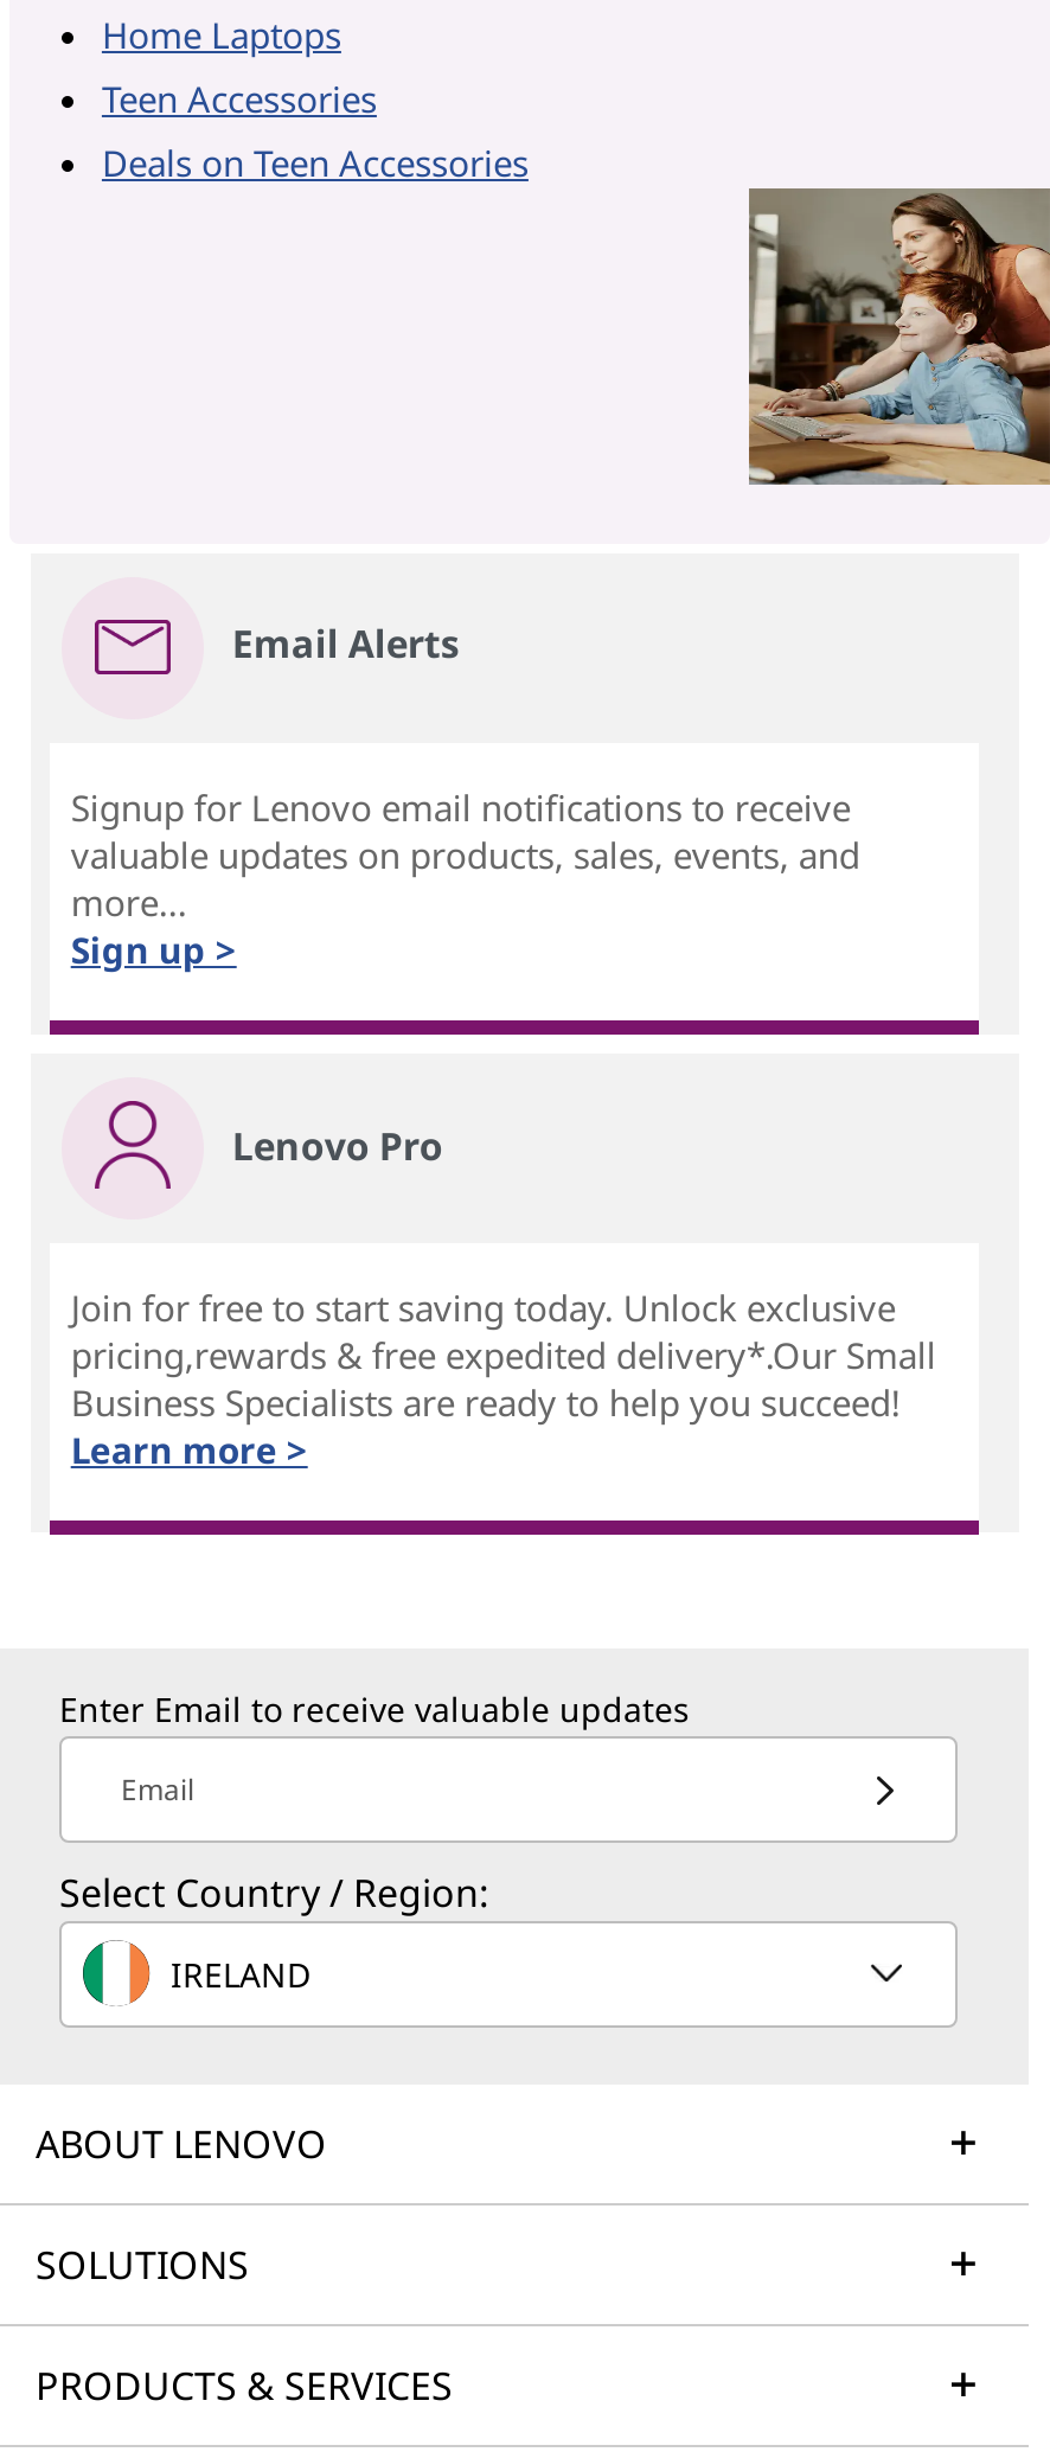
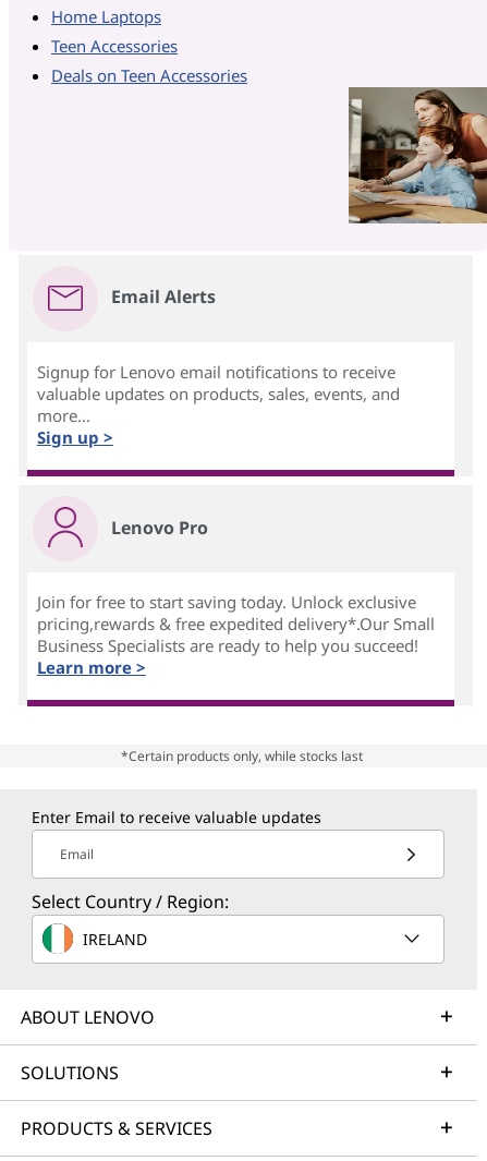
none -> [120,747,366,765] *Certain products only, while stocks last

